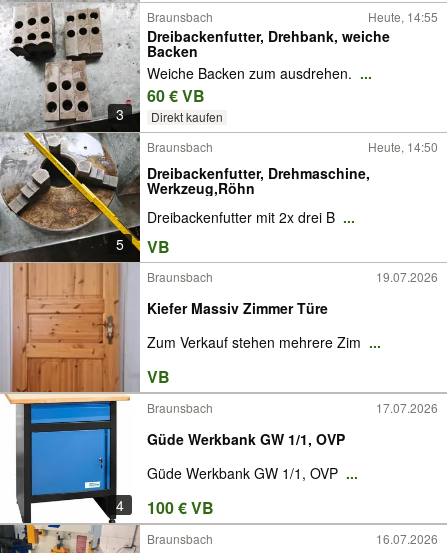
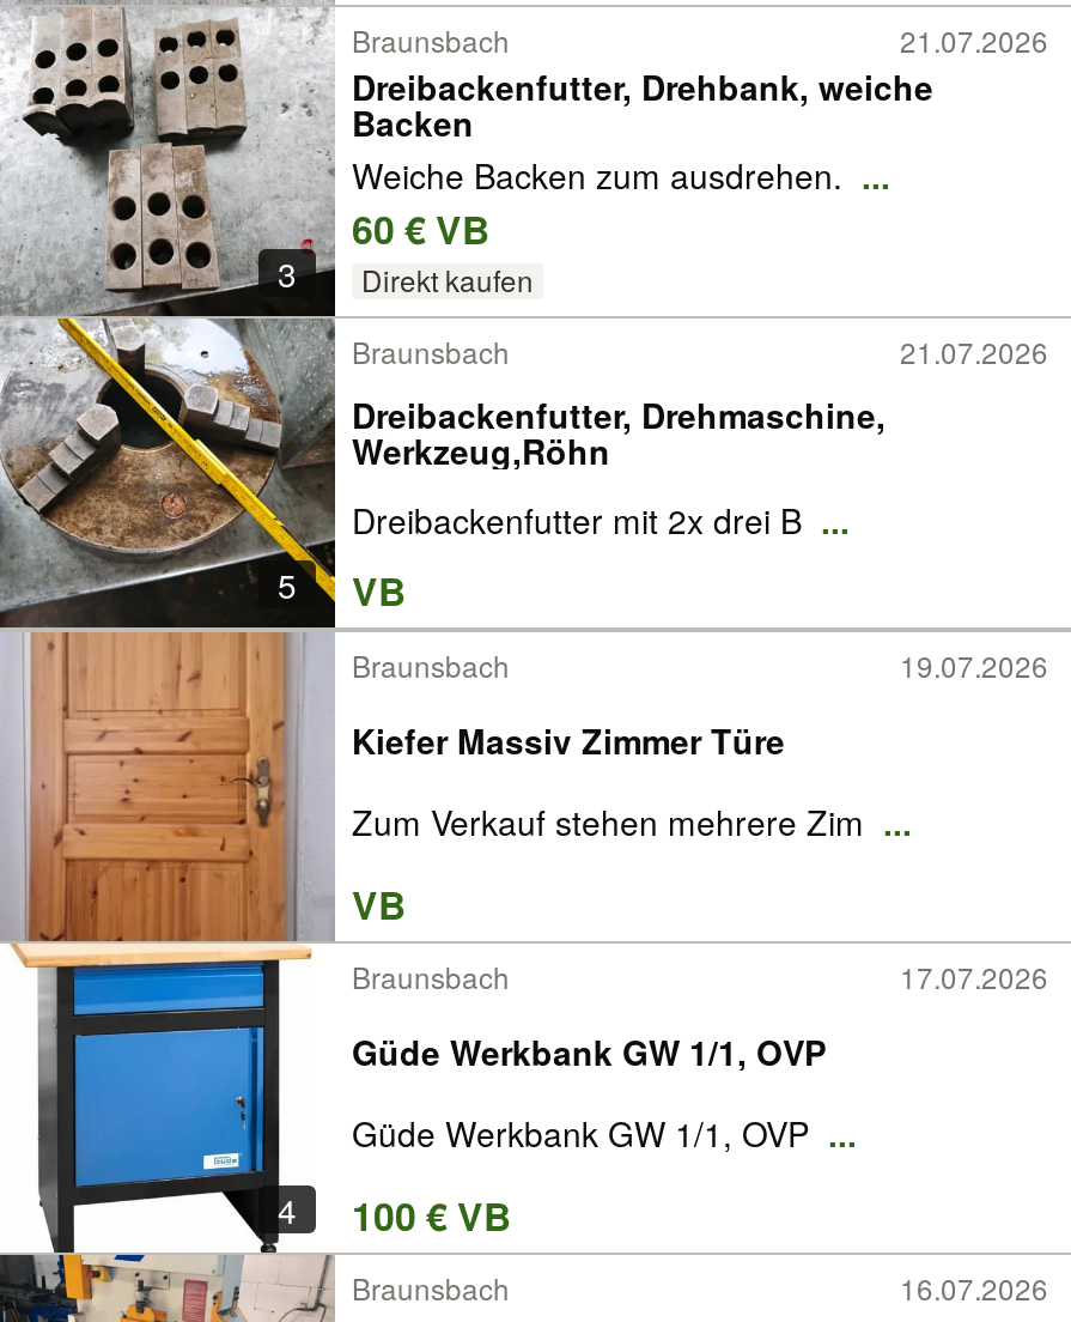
[368,8,438,25] Heute, 14:55 -> [900,19,1048,60] 21.07.2026
[368,138,438,155] Heute, 14:50 -> [900,330,1048,371] 21.07.2026

